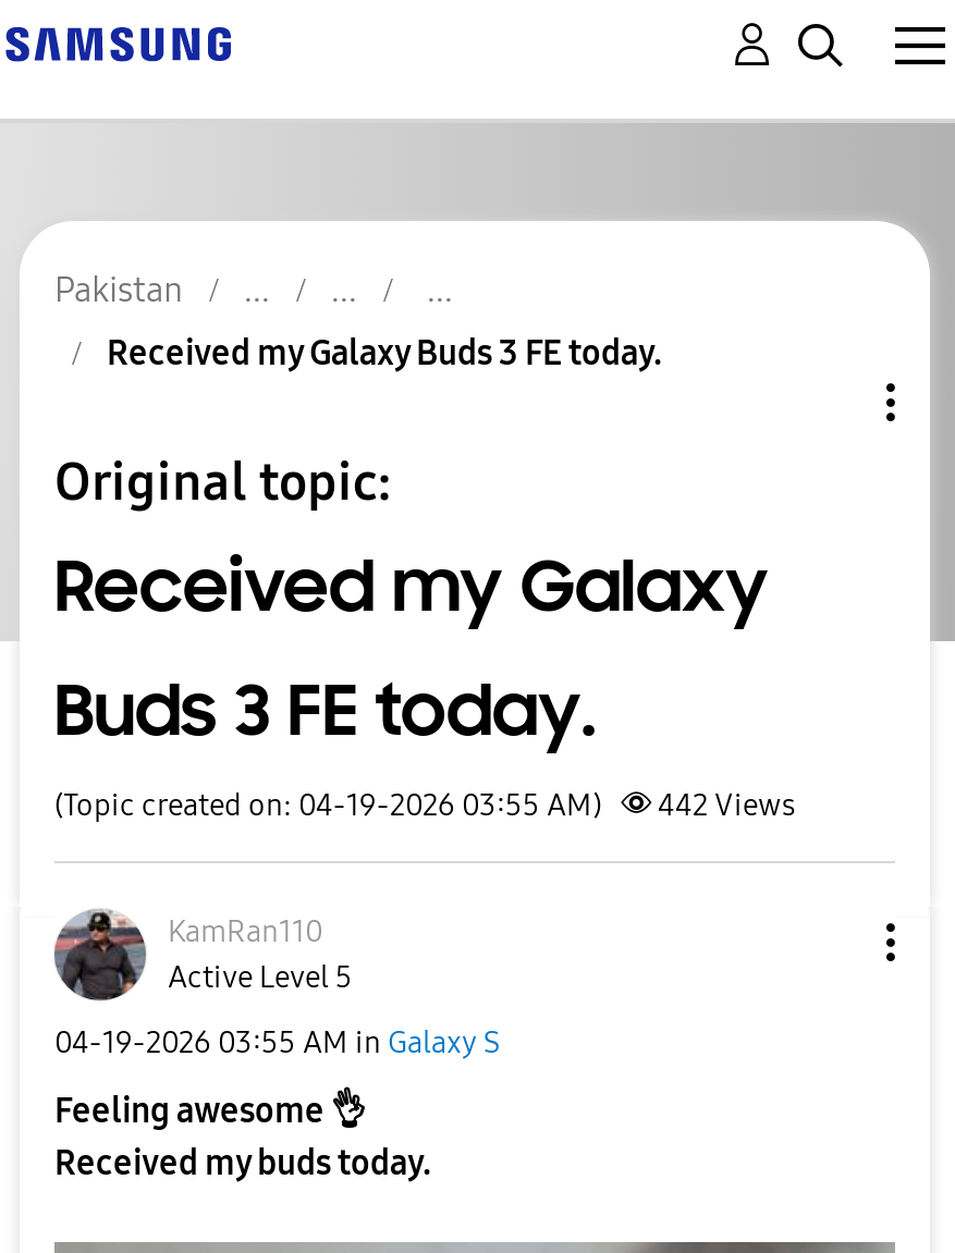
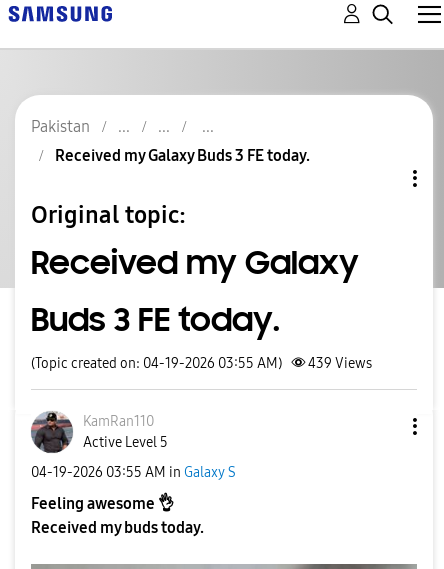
[54,787,795,824] (Topic created on: 04-19-2026 03:55 AM) 442 Views -> [31,355,372,372] (Topic created on: 04-19-2026 03:55 AM) 439 Views

